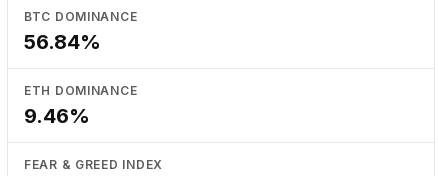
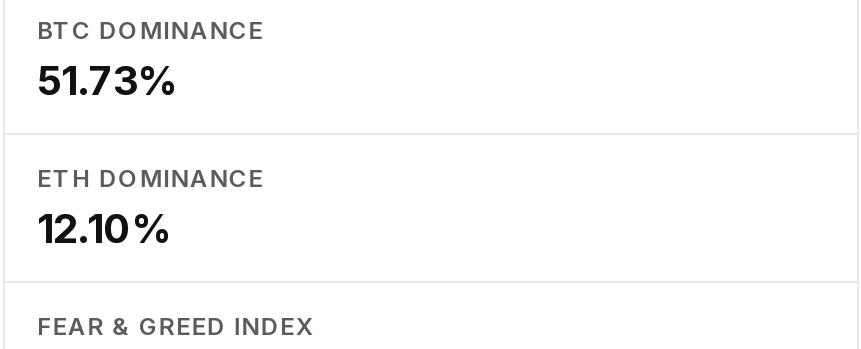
[24,30,101,54] 56.84% -> [37,57,179,105] 51.73%
[24,104,90,128] 9.46% -> [37,205,173,253] 12.10%

